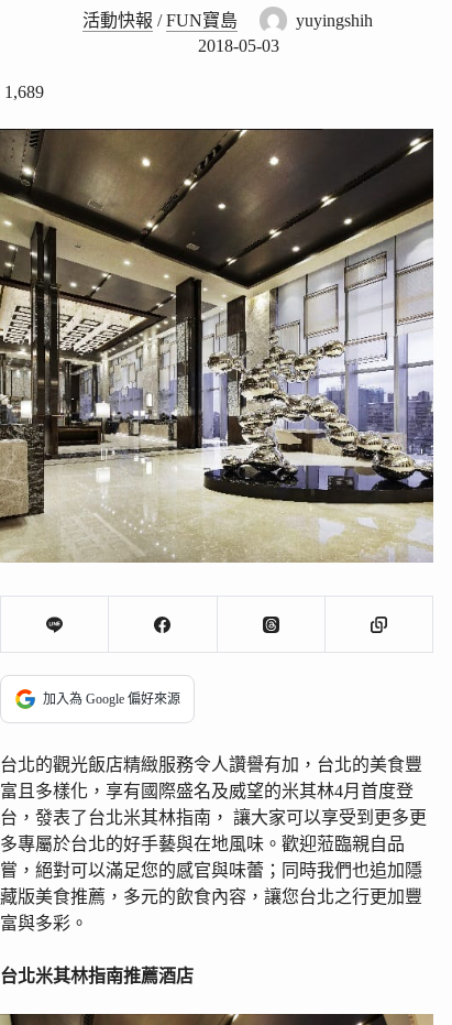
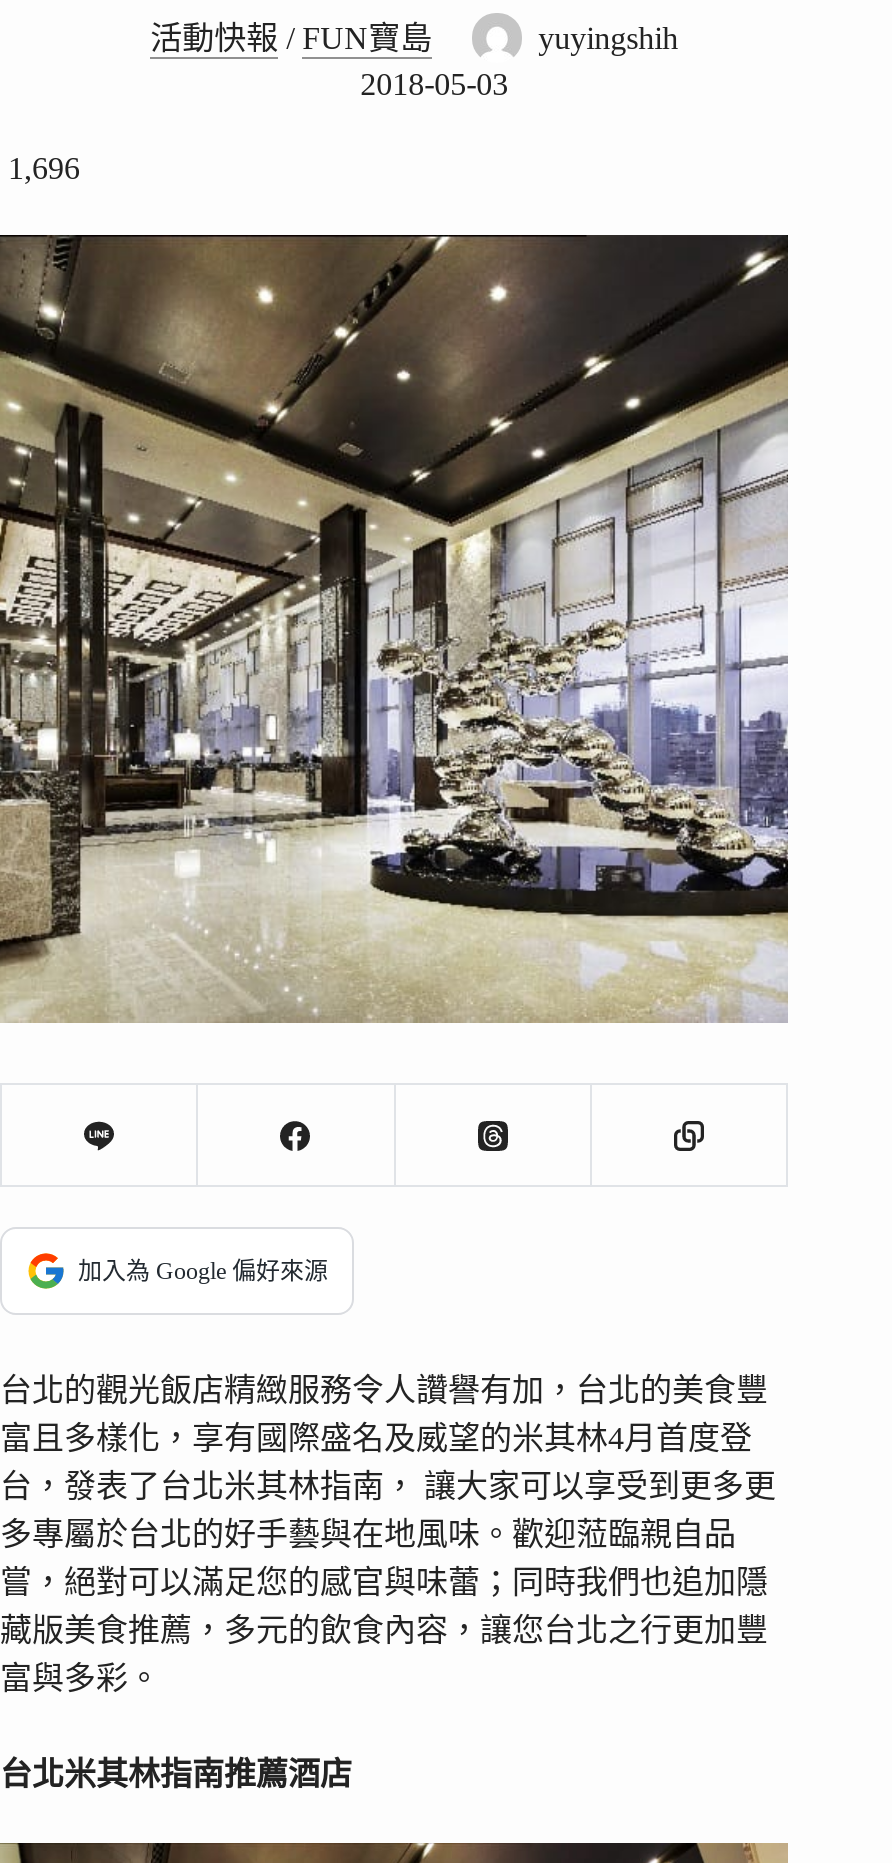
[4,82,44,101] 1,689 -> [8,151,80,185] 1,696

